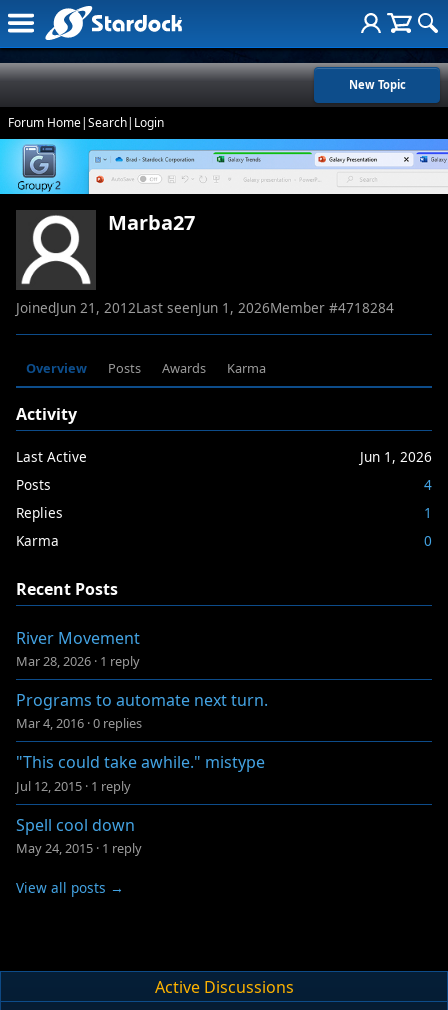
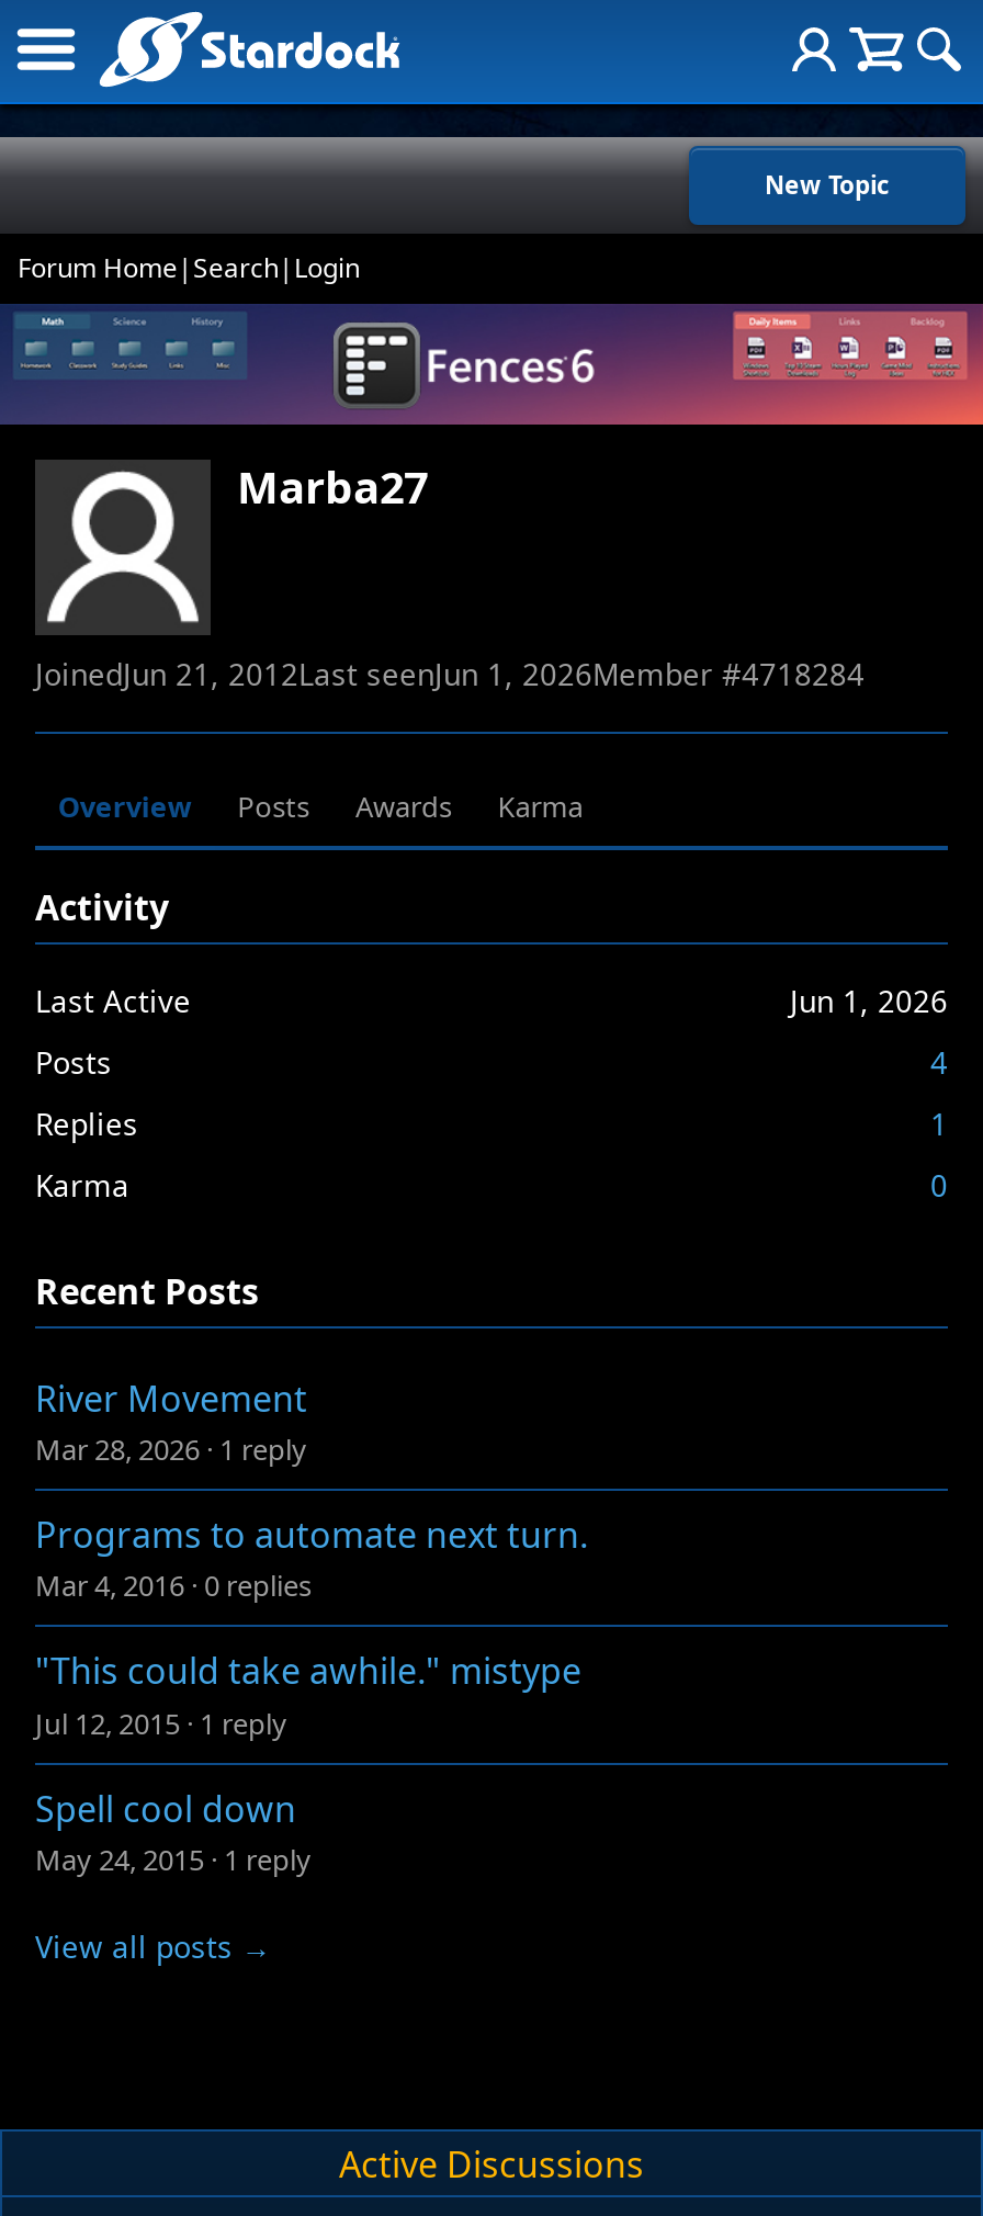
[3,138,445,195] [image] -> [7,304,976,427] [image]

